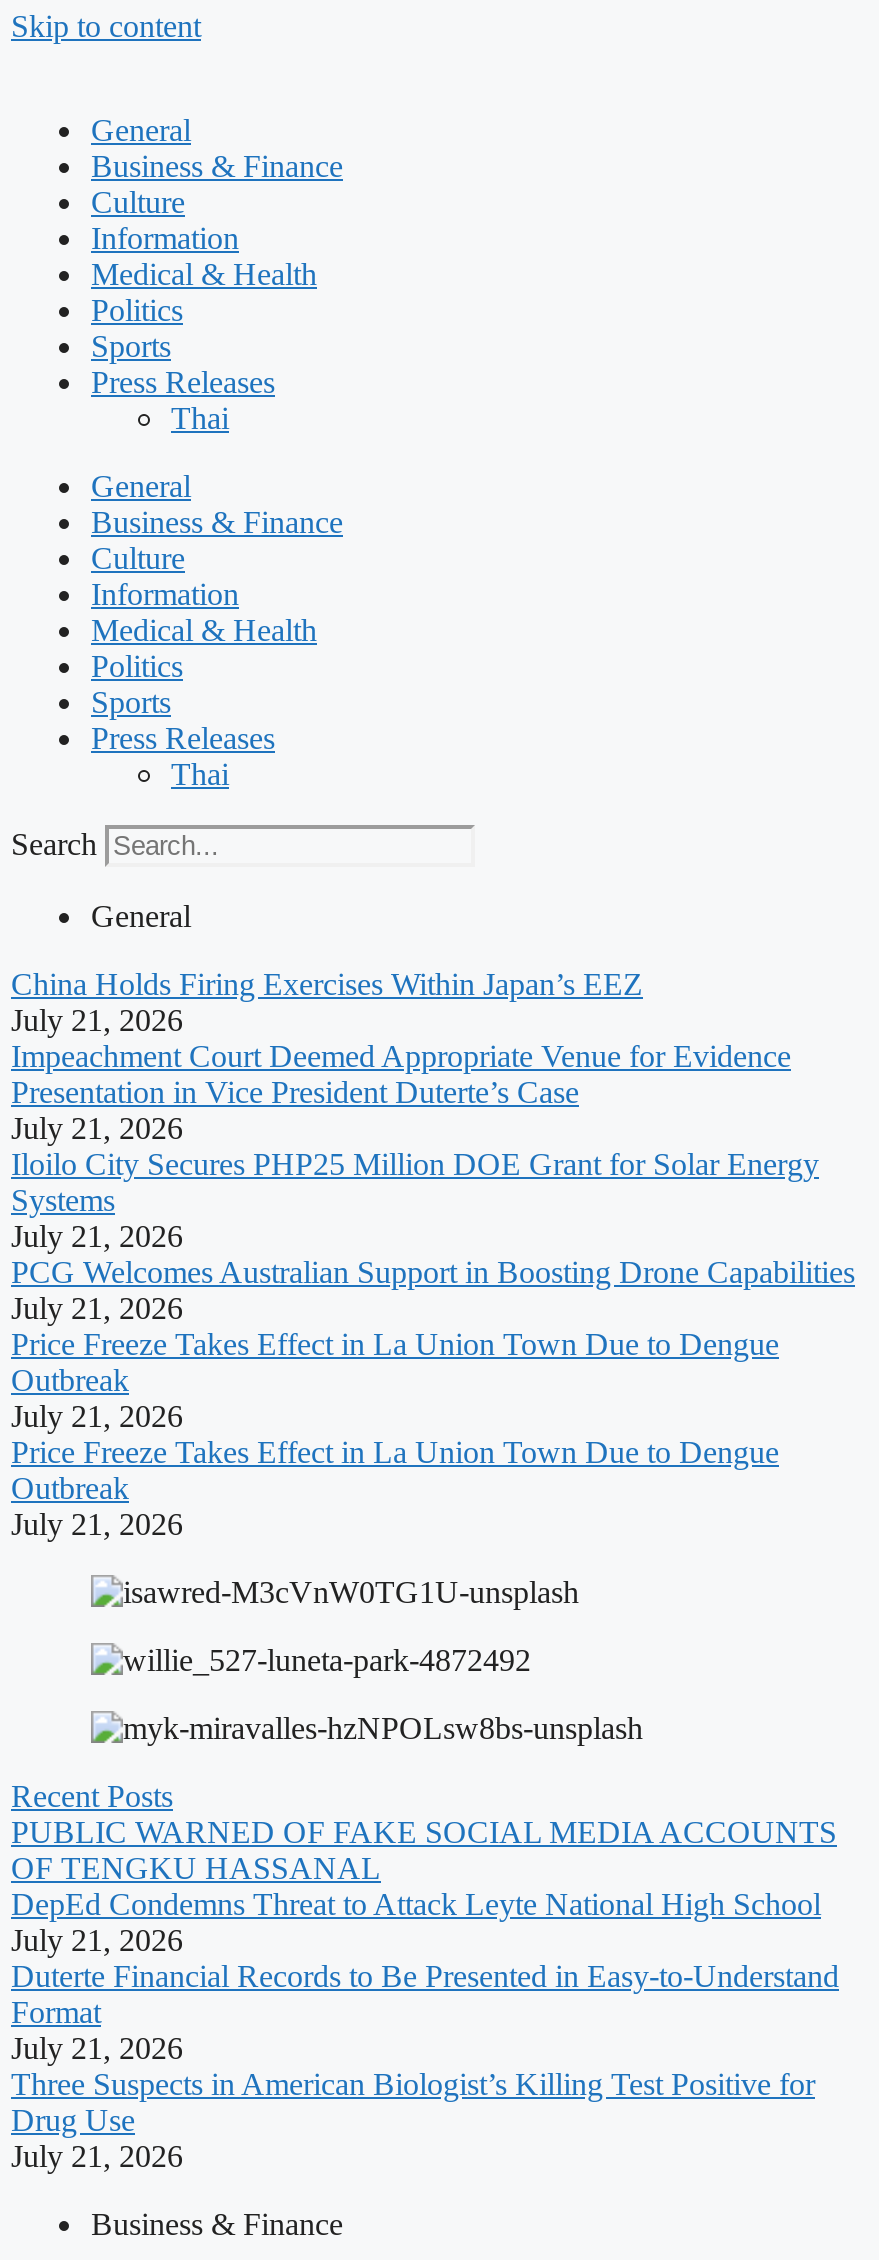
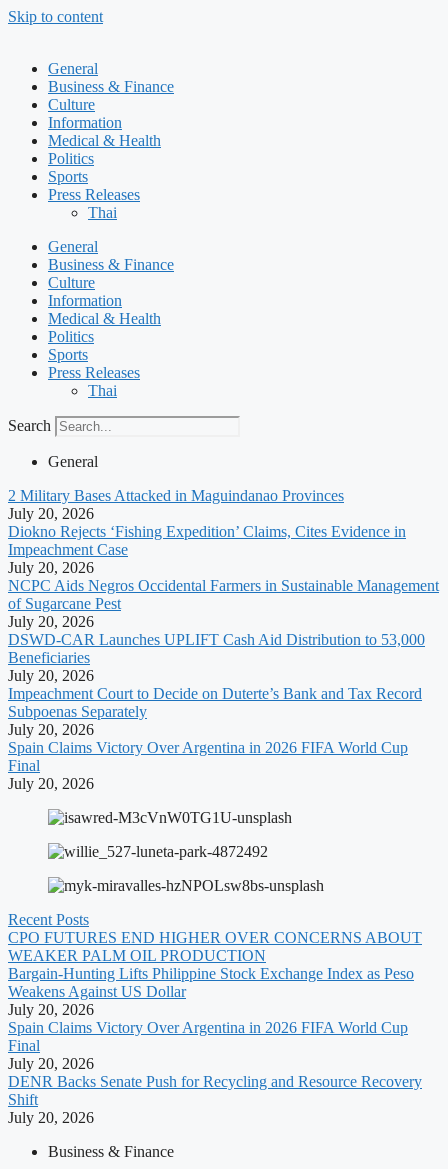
[11,967,855,1541] China Holds Firing Exercises Within Japan’s EEZ | July 21, 2026 | Impeachment Court Deemed Appropriate Venue for Evidence | Presentation in Vice President Duterte’s Case | July 21, 2026 | Iloilo City Secures PHP25 Million DOE Grant for Solar Energy | Systems | July 21, 2026 | PCG Welcomes Australian Support in Boosting Drone Capabilities | July 21, 2026 | Price Freeze Takes Effect in La Union Town Due to Dengue | Outbreak | July 21, 2026 | Price Freeze Takes Effect in La Union Town Due to Dengue | Outbreak | July 21, 2026 -> [8,487,439,792] 2 Military Bases Attacked in Maguindanao Provinces | July 20, 2026 | Diokno Rejects ‘Fishing Expedition’ Claims, Cites Evidence in | Impeachment Case | July 20, 2026 | NCPC Aids Negros Occidental Farmers in Sustainable Management | of Sugarcane Pest | July 20, 2026 | DSWD-CAR Launches UPLIFT Cash Aid Distribution to 53,000 | Beneficiaries | July 20, 2026 | Impeachment Court to Decide on Duterte’s Bank and Tax Record | Subpoenas Separately | July 20, 2026 | Spain Claims Victory Over Argentina in 2026 FIFA World Cup | Final | July 20, 2026
[11,1815,839,2173] PUBLIC WARNED OF FAKE SOCIAL MEDIA ACCOUNTS | OF TENGKU HASSANAL | DepEd Condemns Threat to Attack Leyte National High School | July 21, 2026 | Duterte Financial Records to Be Presented in Easy-to-Understand | Format | July 21, 2026 | Three Suspects in American Biologist’s Killing Test Positive for | Drug Use | July 21, 2026 -> [8,929,422,1126] CPO FUTURES END HIGHER OVER CONCERNS ABOUT | WEAKER PALM OIL PRODUCTION | Bargain-Hunting Lifts Philippine Stock Exchange Index as Peso | Weakens Against US Dollar | July 20, 2026 | Spain Claims Victory Over Argentina in 2026 FIFA World Cup | Final | July 20, 2026 | DENR Backs Senate Push for Recycling and Resource Recovery | Shift | July 20, 2026

